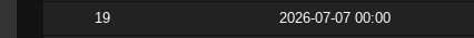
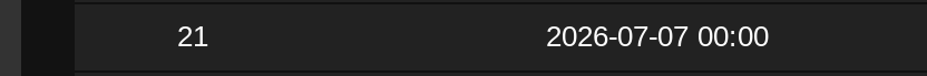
[95,10,110,26] 19 -> [177,20,208,53] 21

